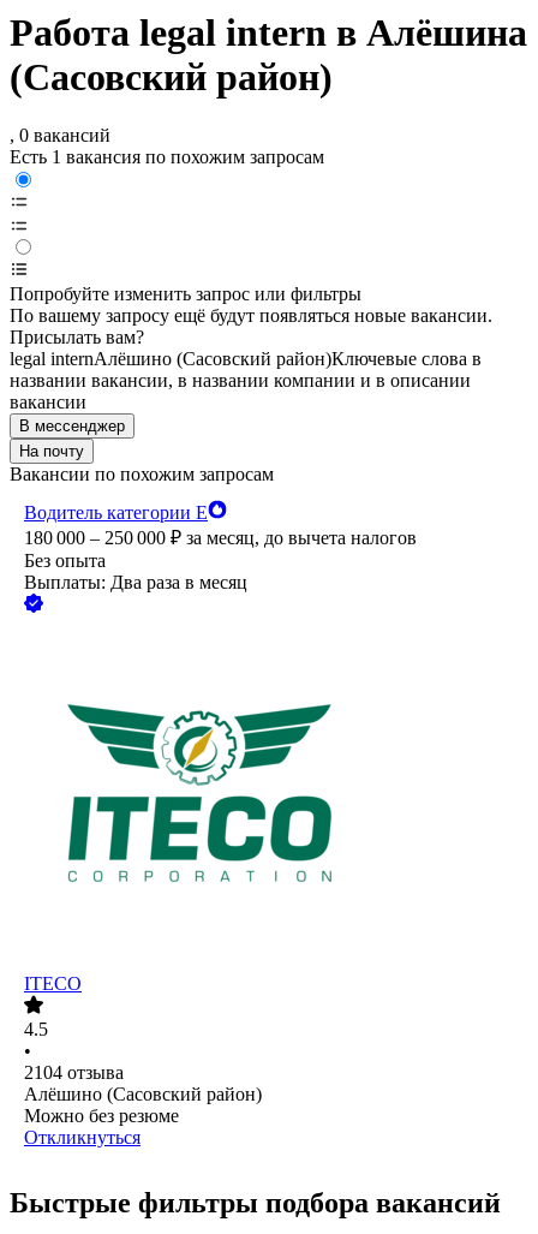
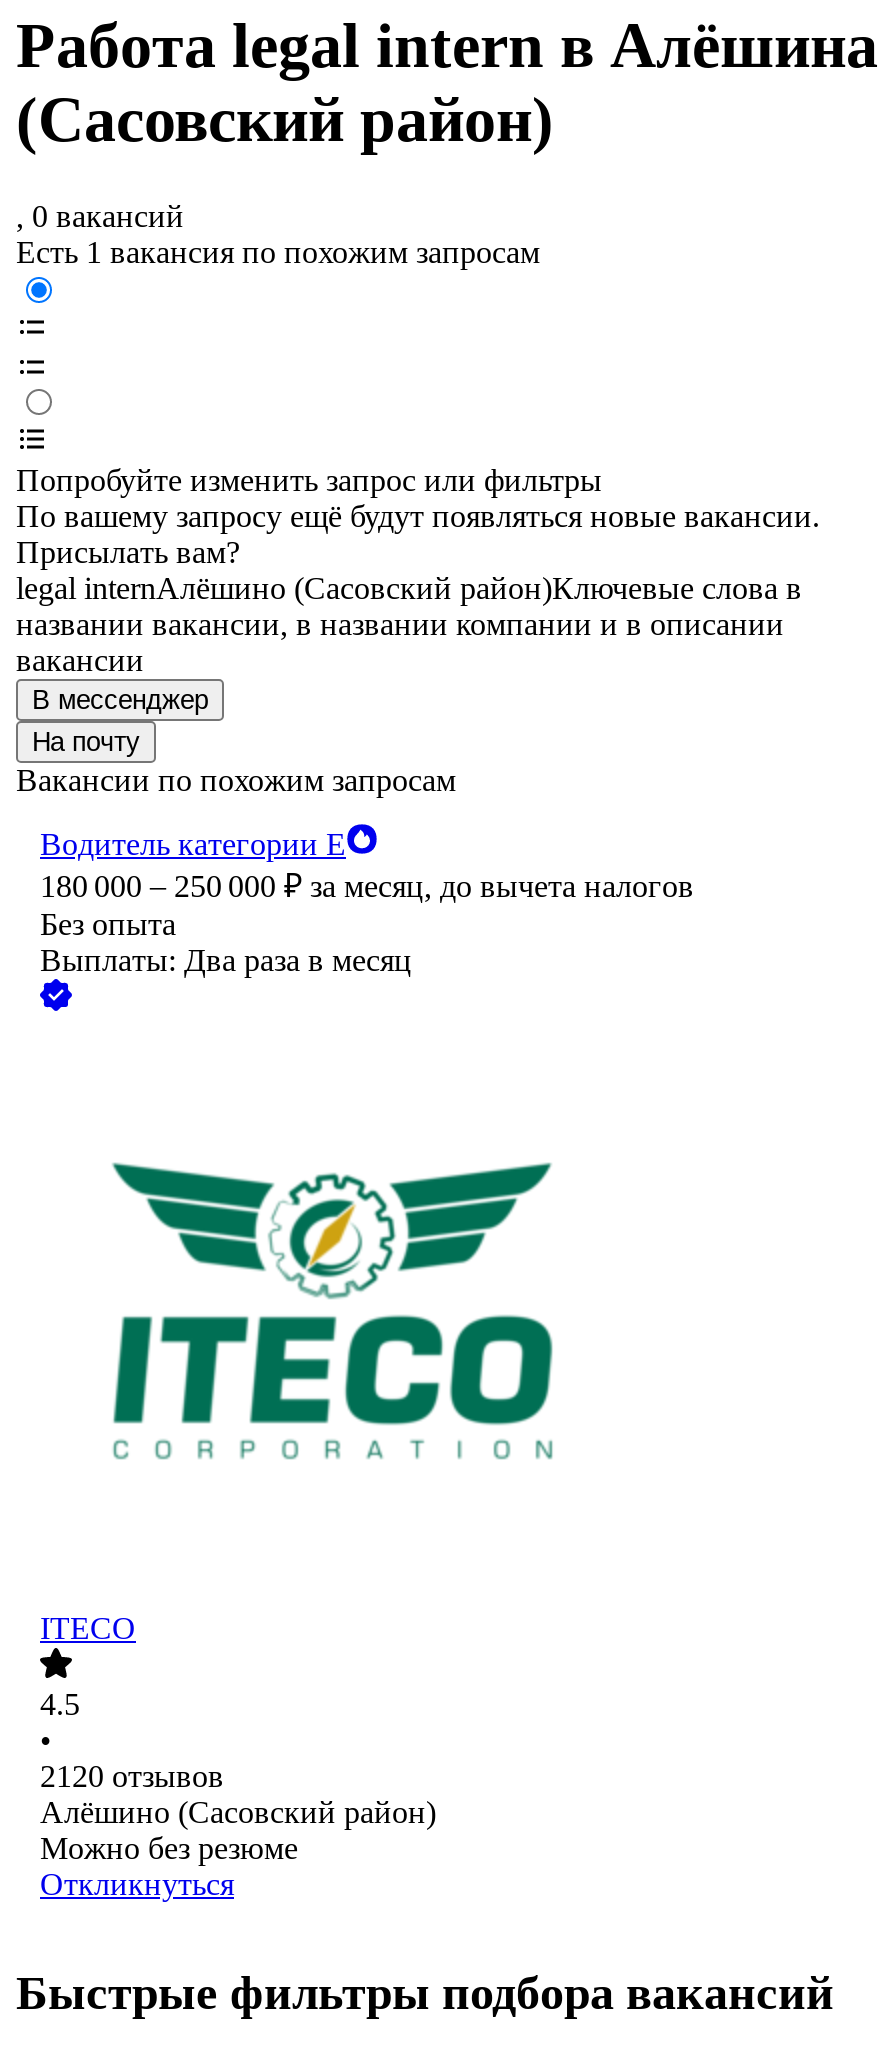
[24,1063,124,1083] 2104 отзыва -> [40,1760,224,1794] 2120 отзывов

